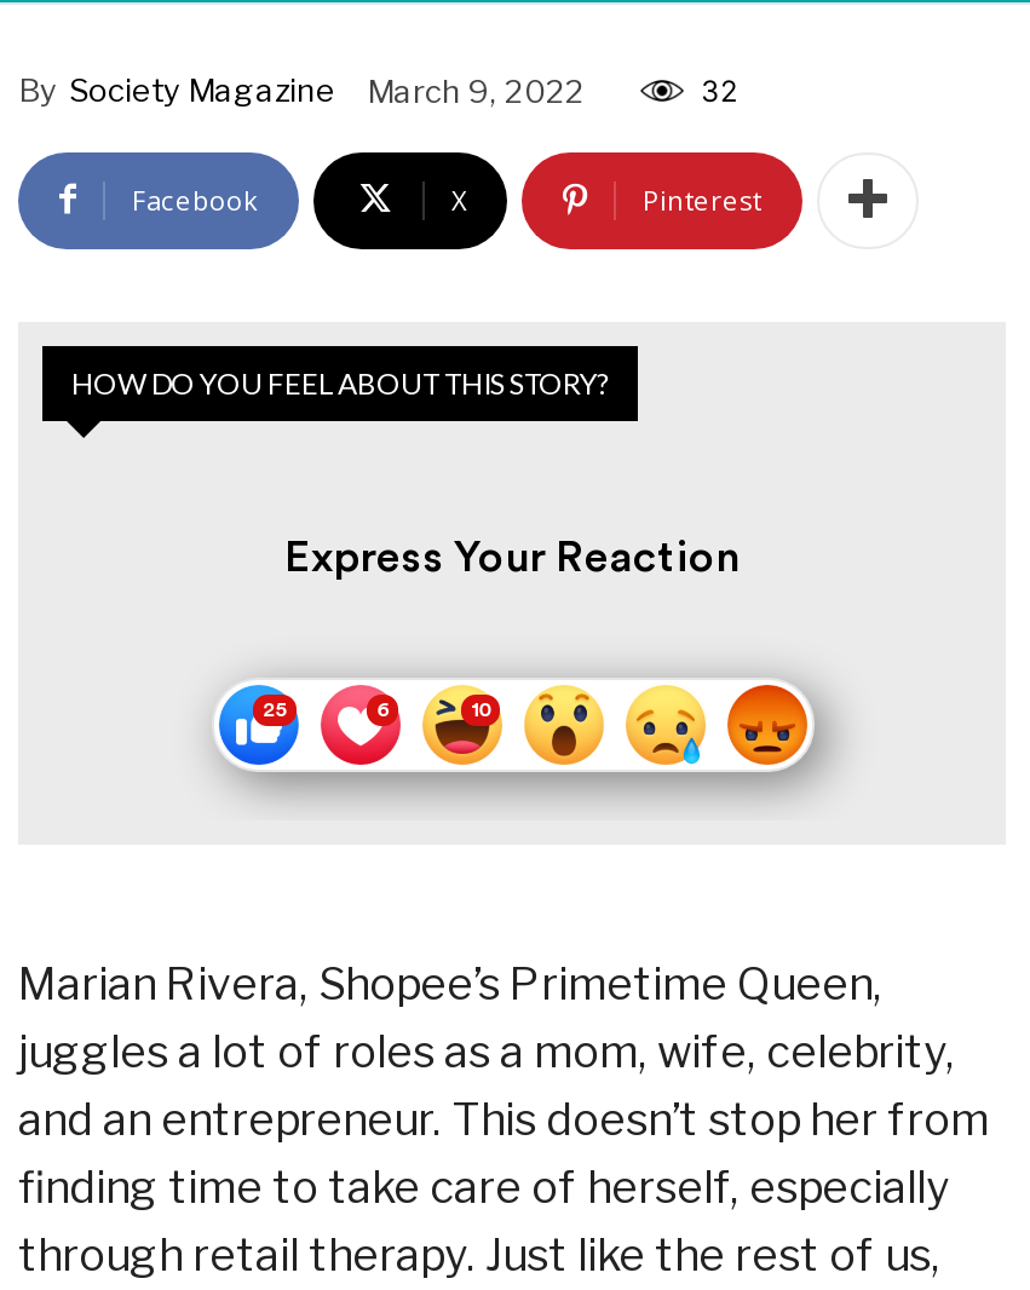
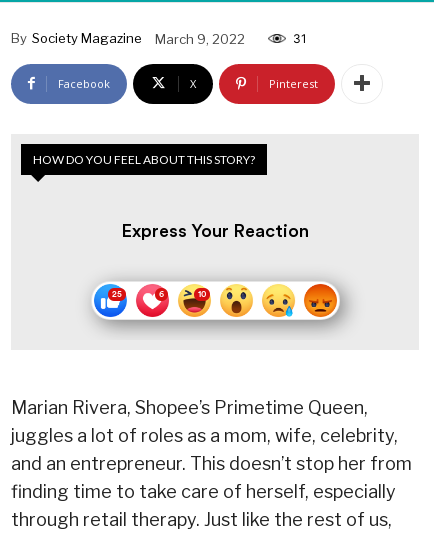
[701,72,737,108] 32 -> [293,31,307,46] 31

